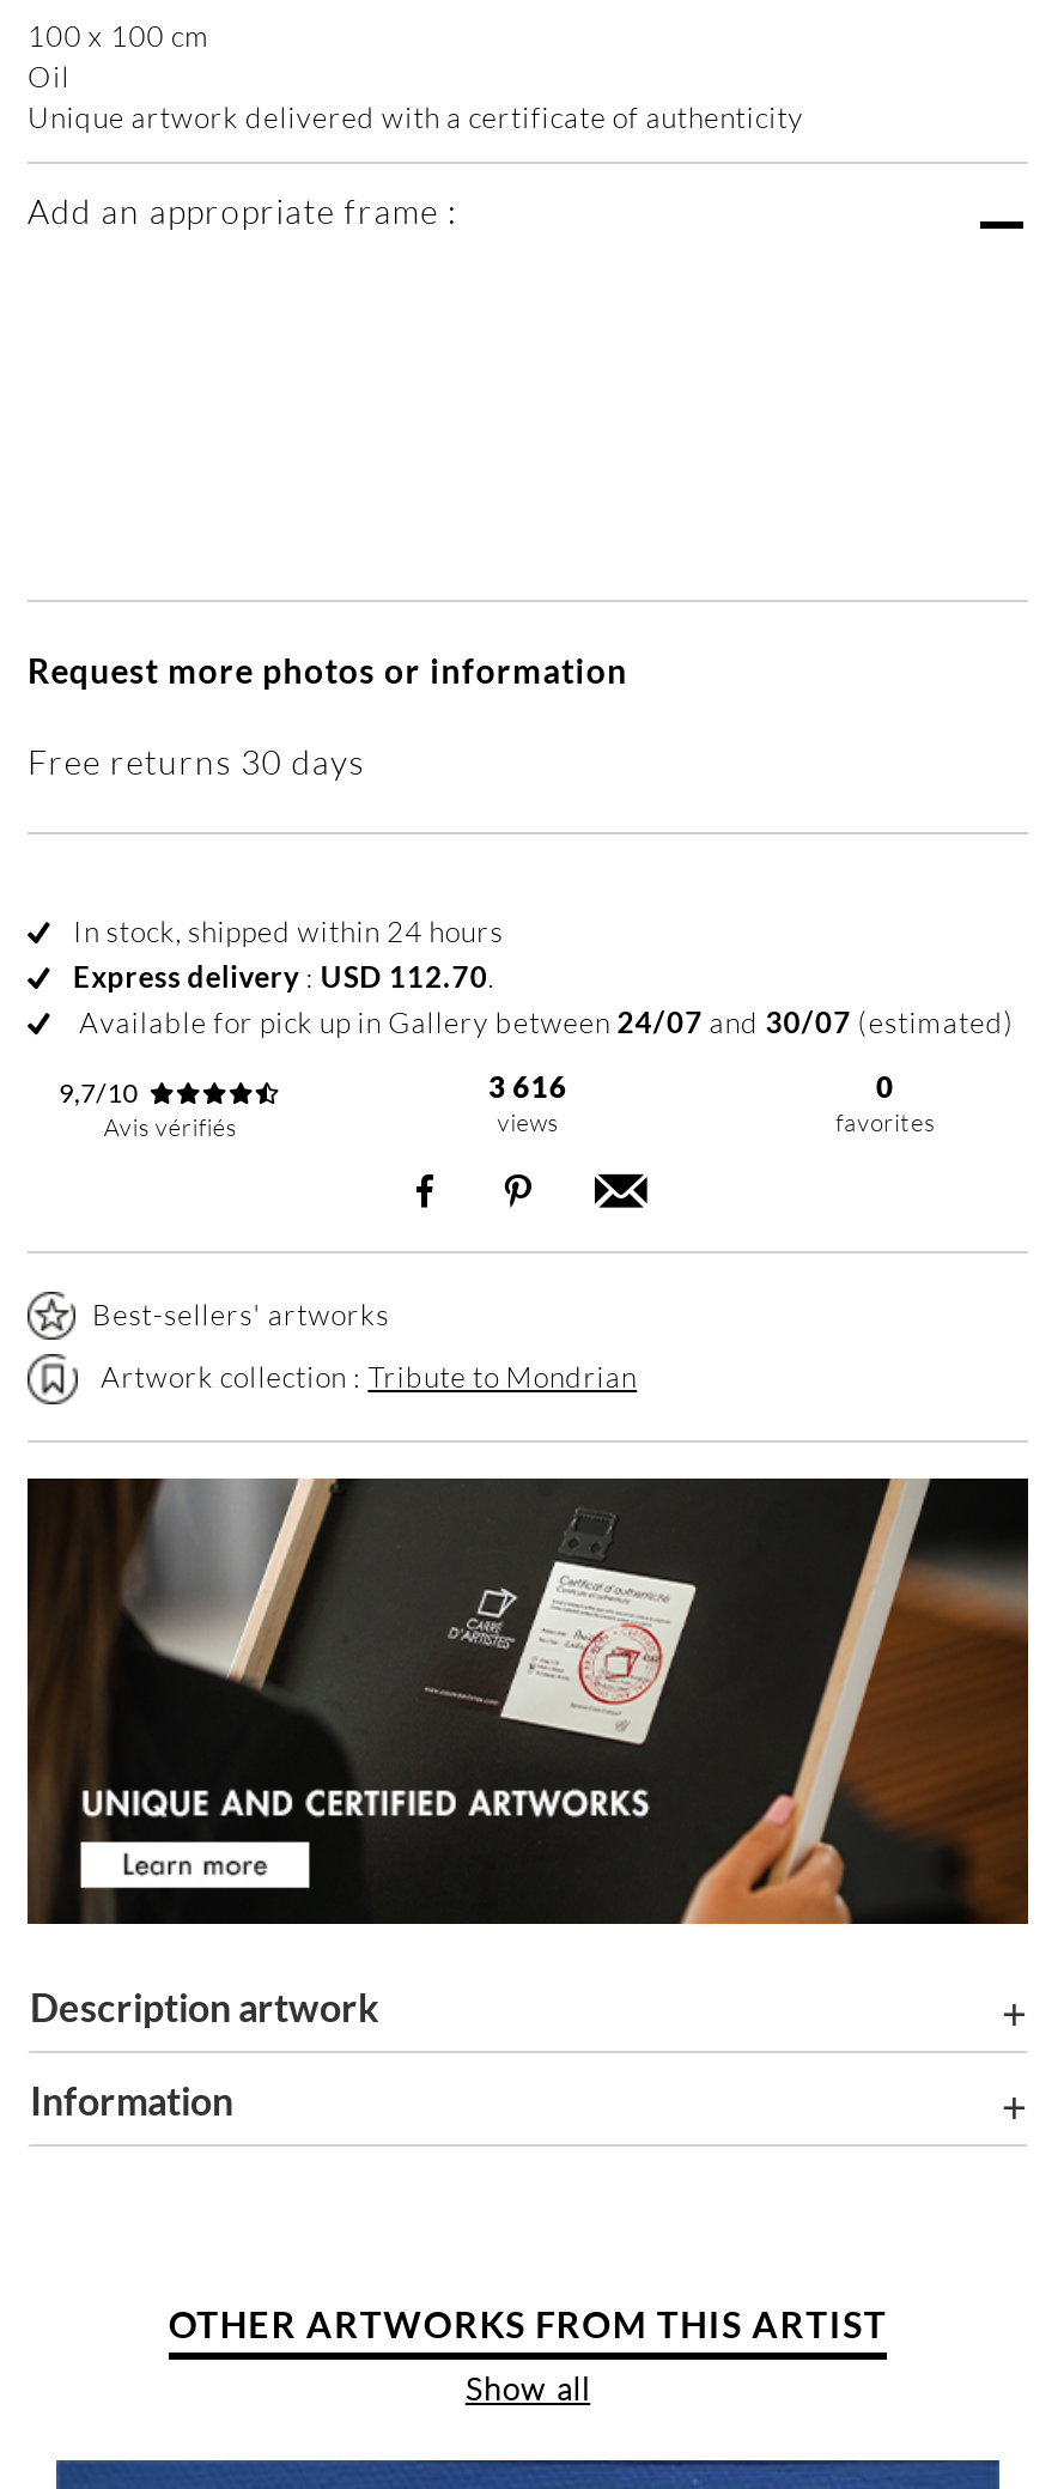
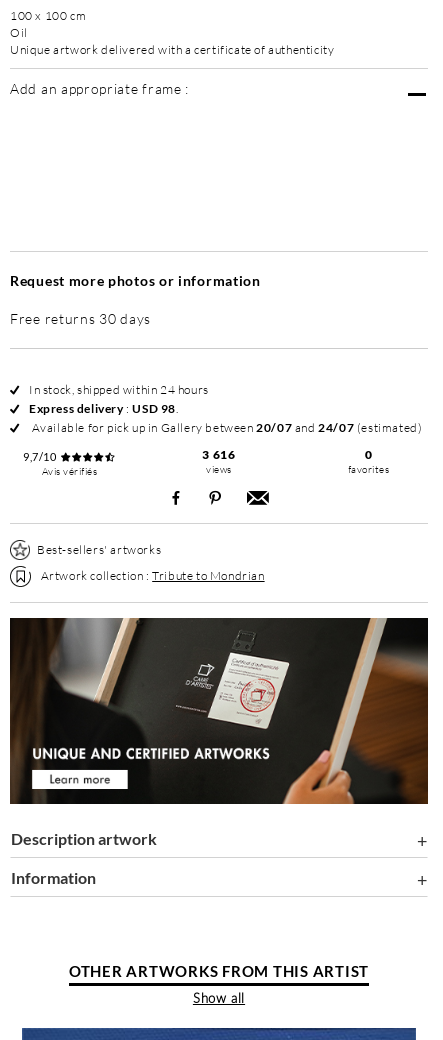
[73,959,494,995] Express delivery: USD 112.70. -> [29,401,179,416] Express delivery: USD 98.
[73,1004,1015,1040] Available for pick up in Gallery between 24/07 and 30/07 (estimated) -> [29,420,422,435] Available for pick up in Gallery between 20/07 and 24/07 (estimated)

